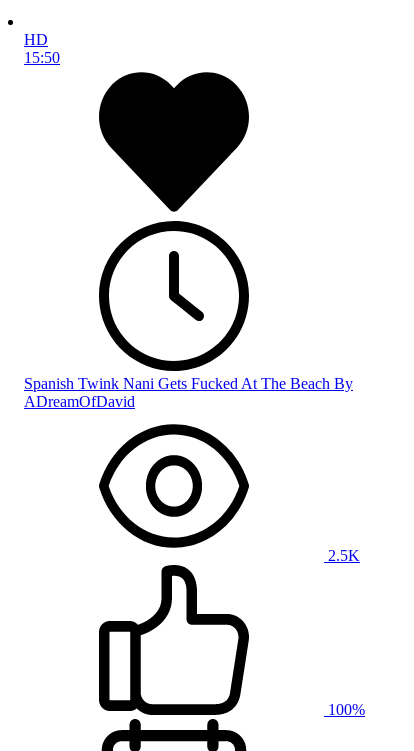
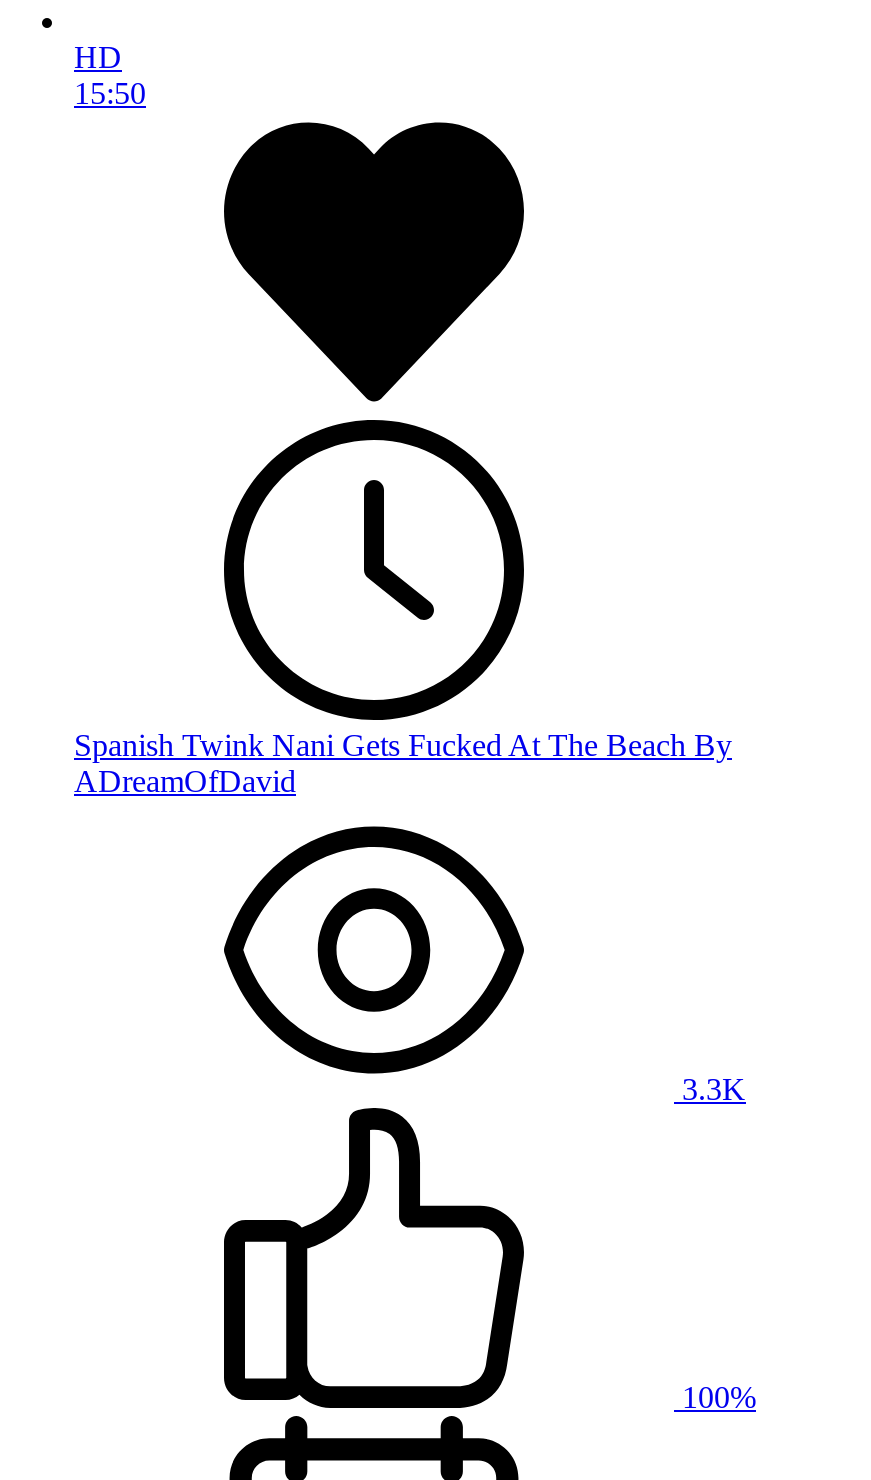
[324,547,360,564] 2.5K -> [674,1072,746,1106] 3.3K

